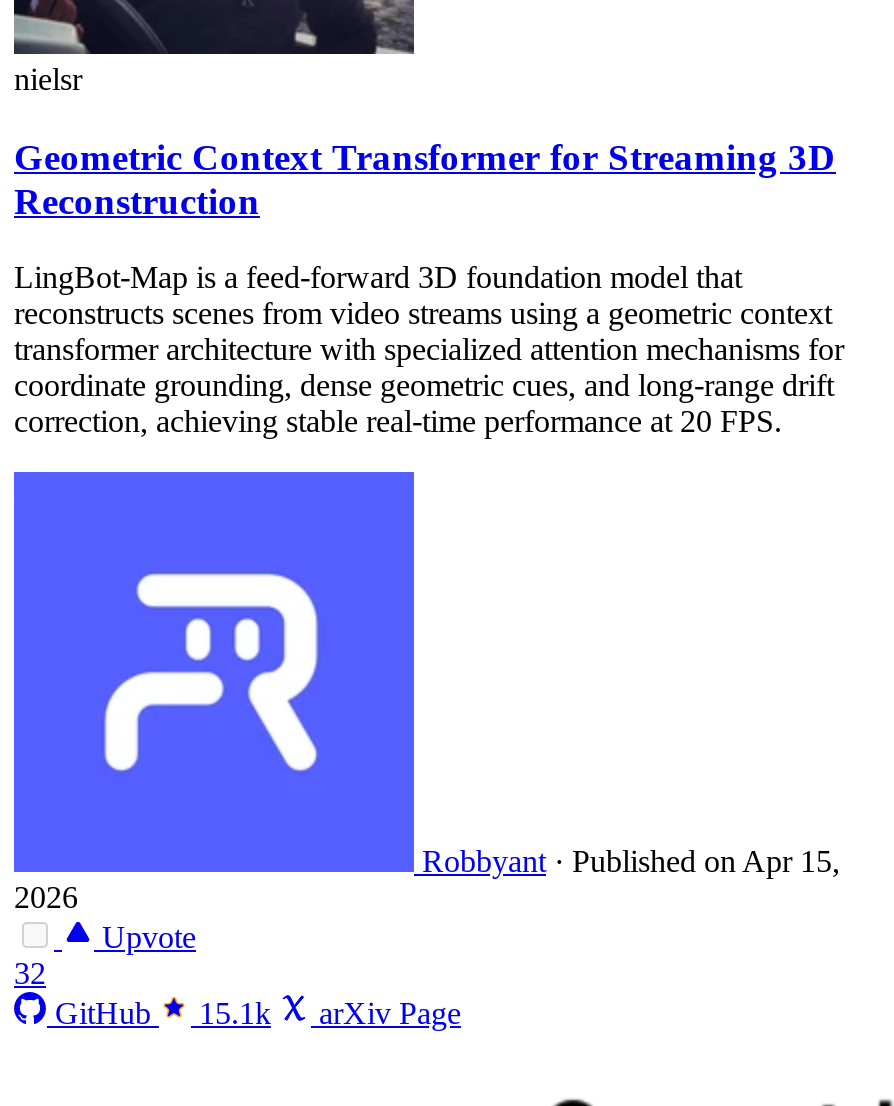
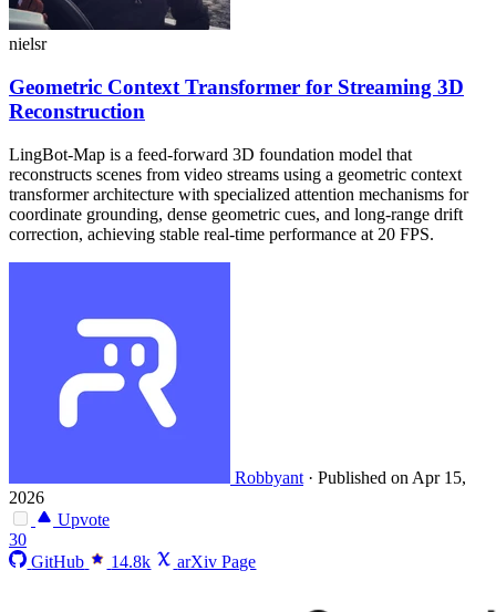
[14,957,46,991] 32 -> [9,530,27,548] 30
[55,997,461,1031] GitHub 15.1k arXiv Page -> [32,552,256,570] GitHub 14.8k arXiv Page

